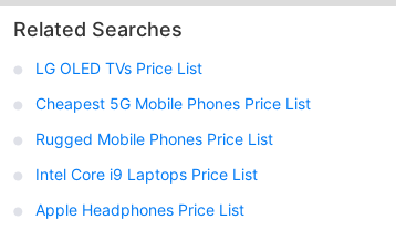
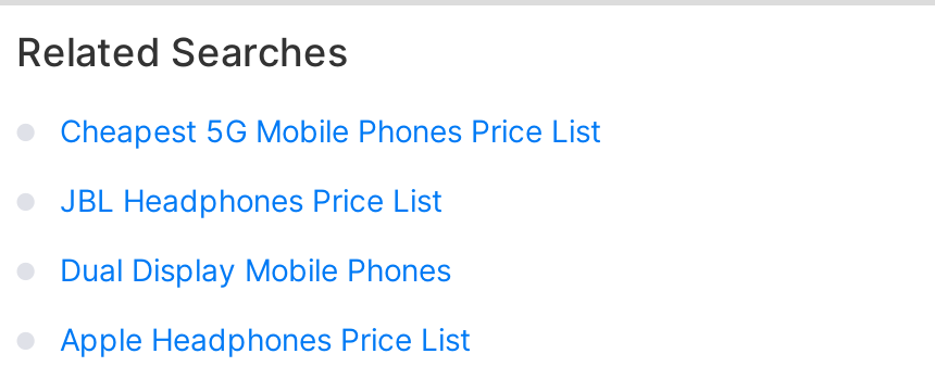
[35,59,202,78] LG OLED TVs Price List -> none
[35,130,273,148] Rugged Mobile Phones Price List -> [60,181,442,218] JBL Headphones Price List
[35,165,258,184] Intel Core i9 Laptops Price List -> [60,250,451,287] Dual Display Mobile Phones

